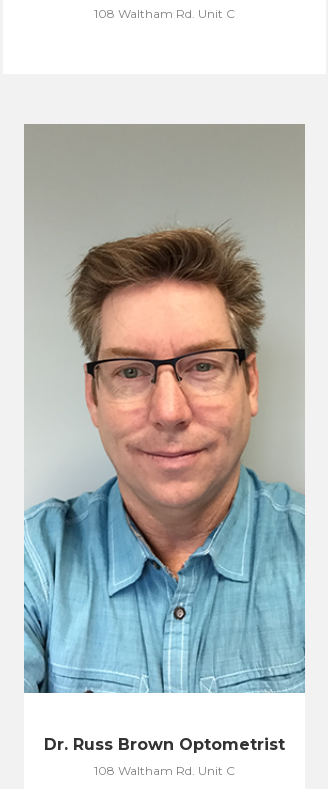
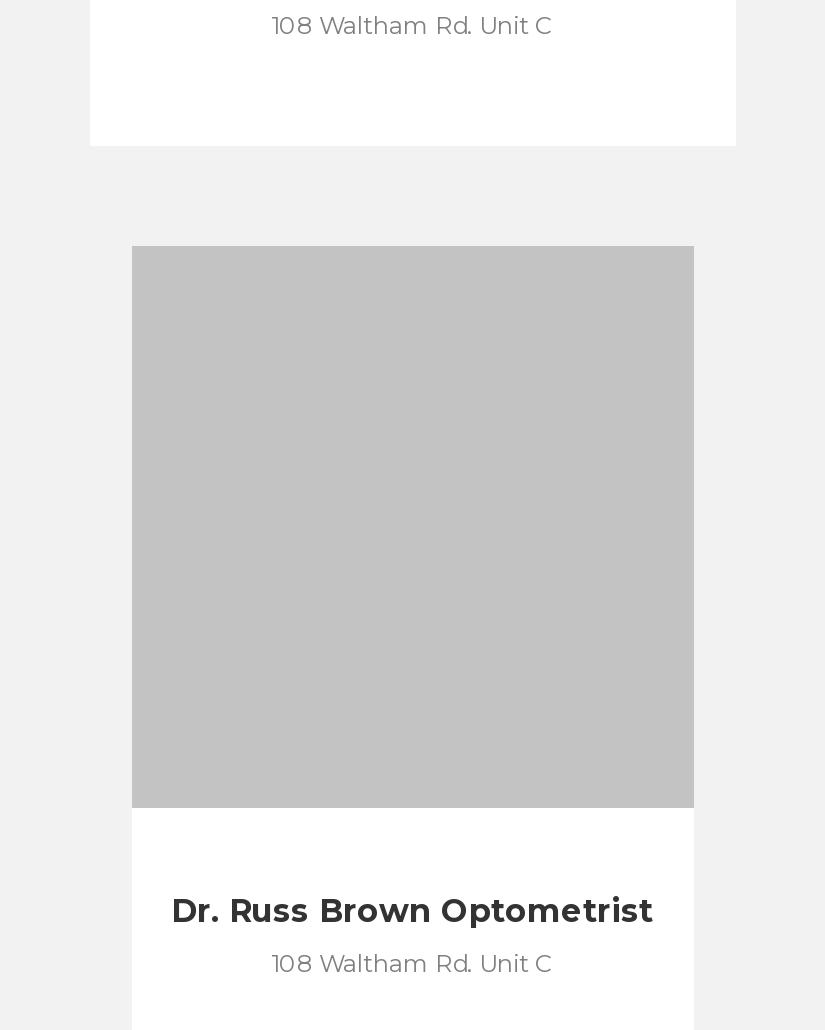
[24,125,305,693] [image] -> none

